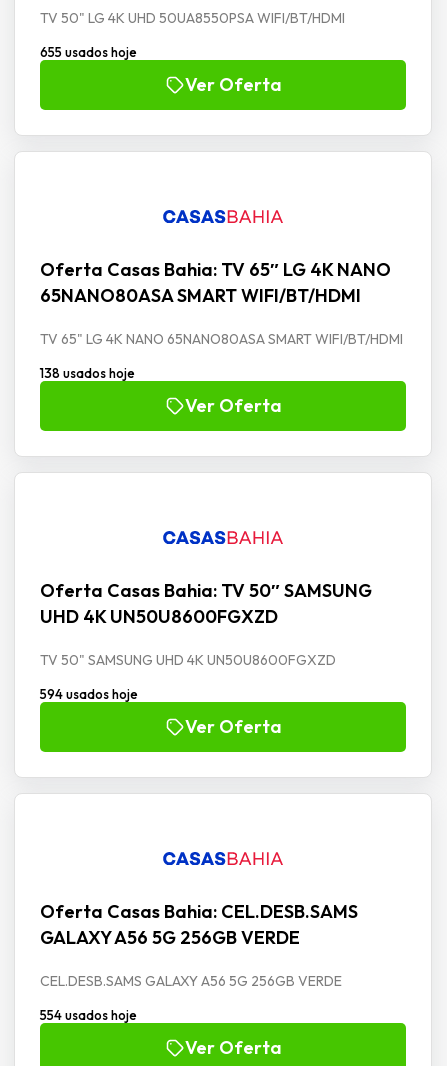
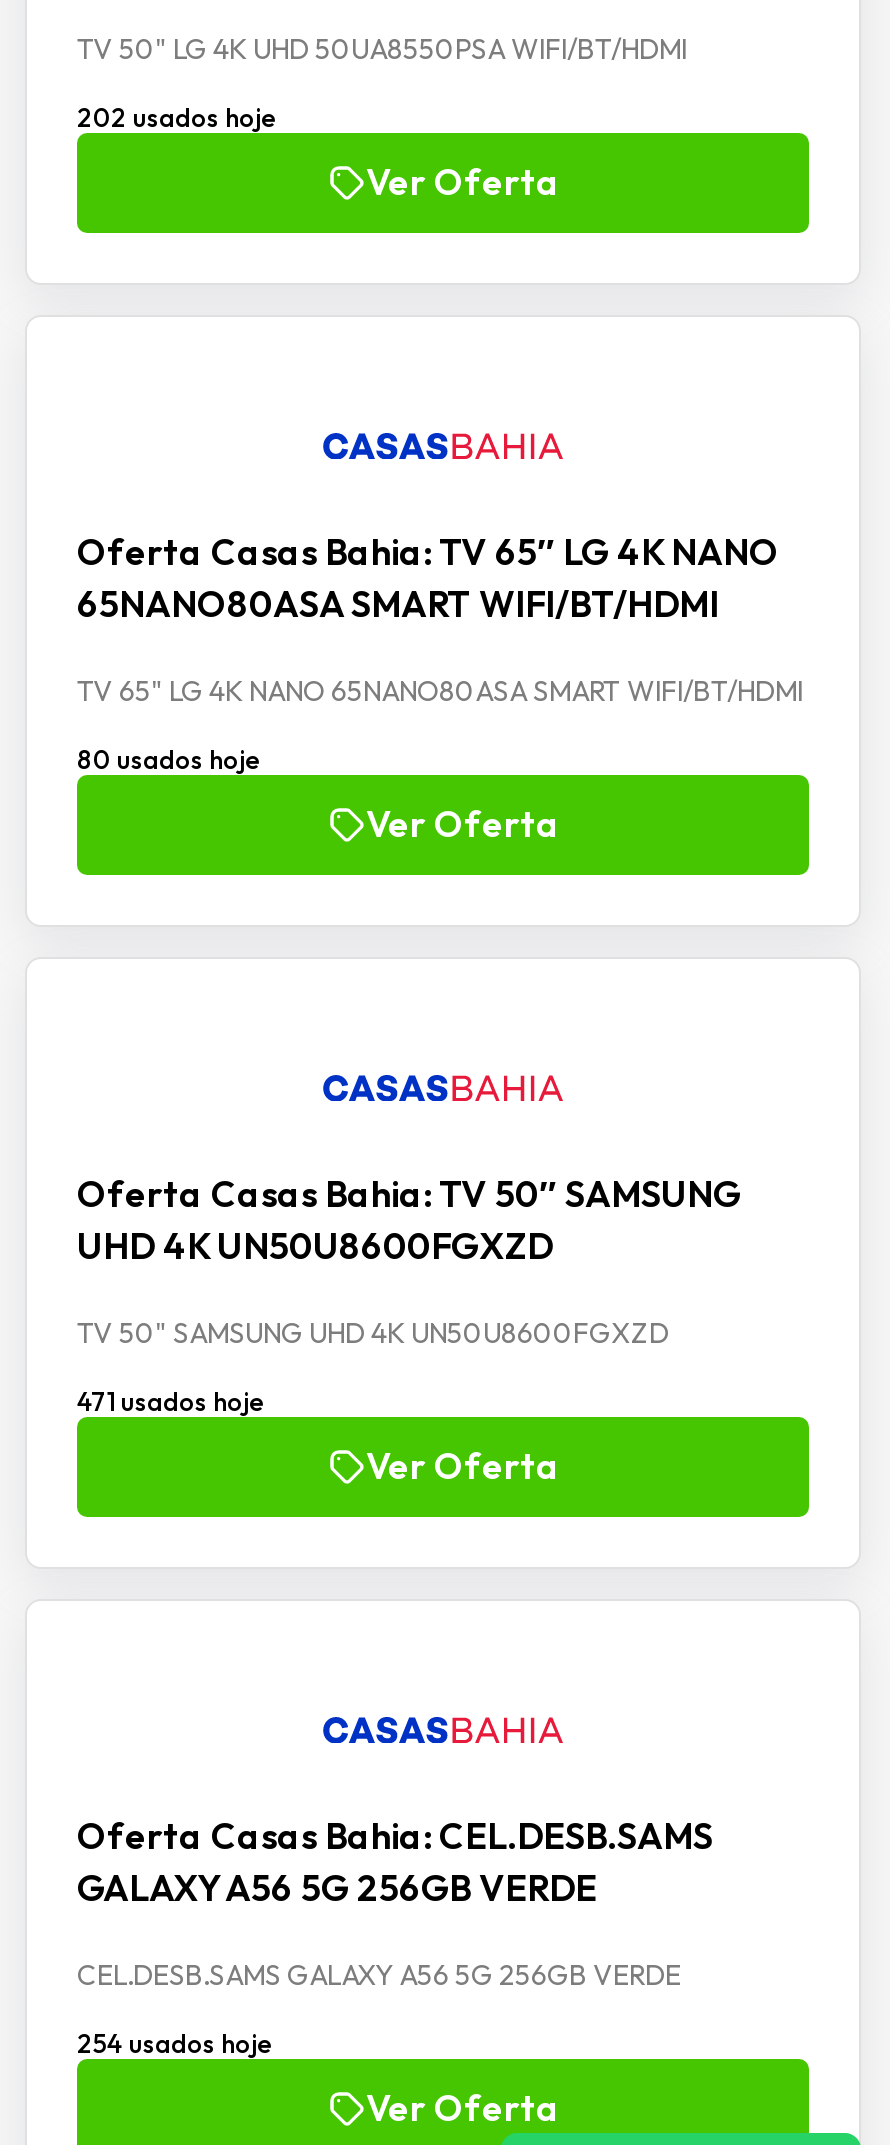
[40,44,137,60] 655 usados hoje -> [77,101,277,133] 202 usados hoje
[40,365,135,381] 138 usados hoje -> [77,743,261,775] 80 usados hoje
[40,686,138,702] 594 usados hoje -> [77,1385,265,1417] 471 usados hoje
[40,1007,137,1023] 554 usados hoje -> [77,2027,273,2059] 254 usados hoje

